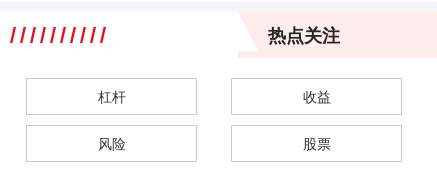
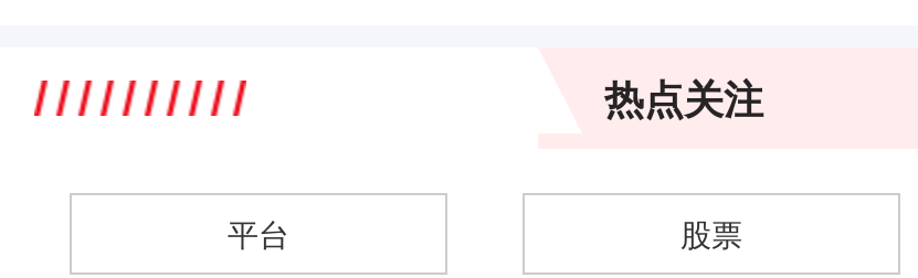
[97,86,330,153] 杠杆 | 收益 | 风险 -> [228,210,289,254] 平台

